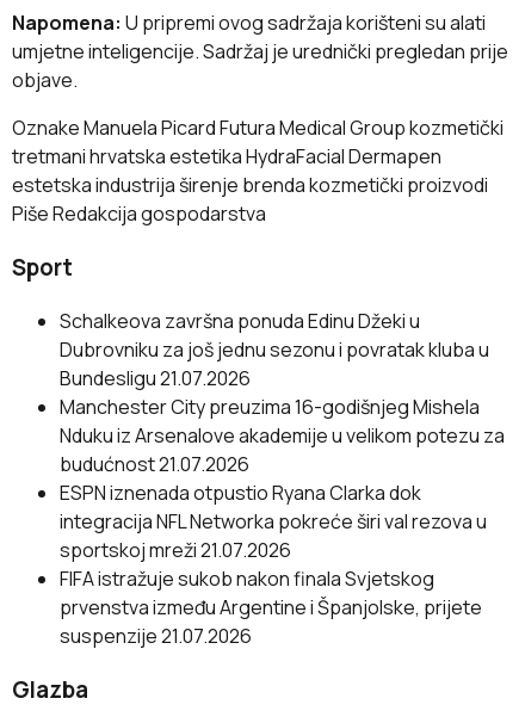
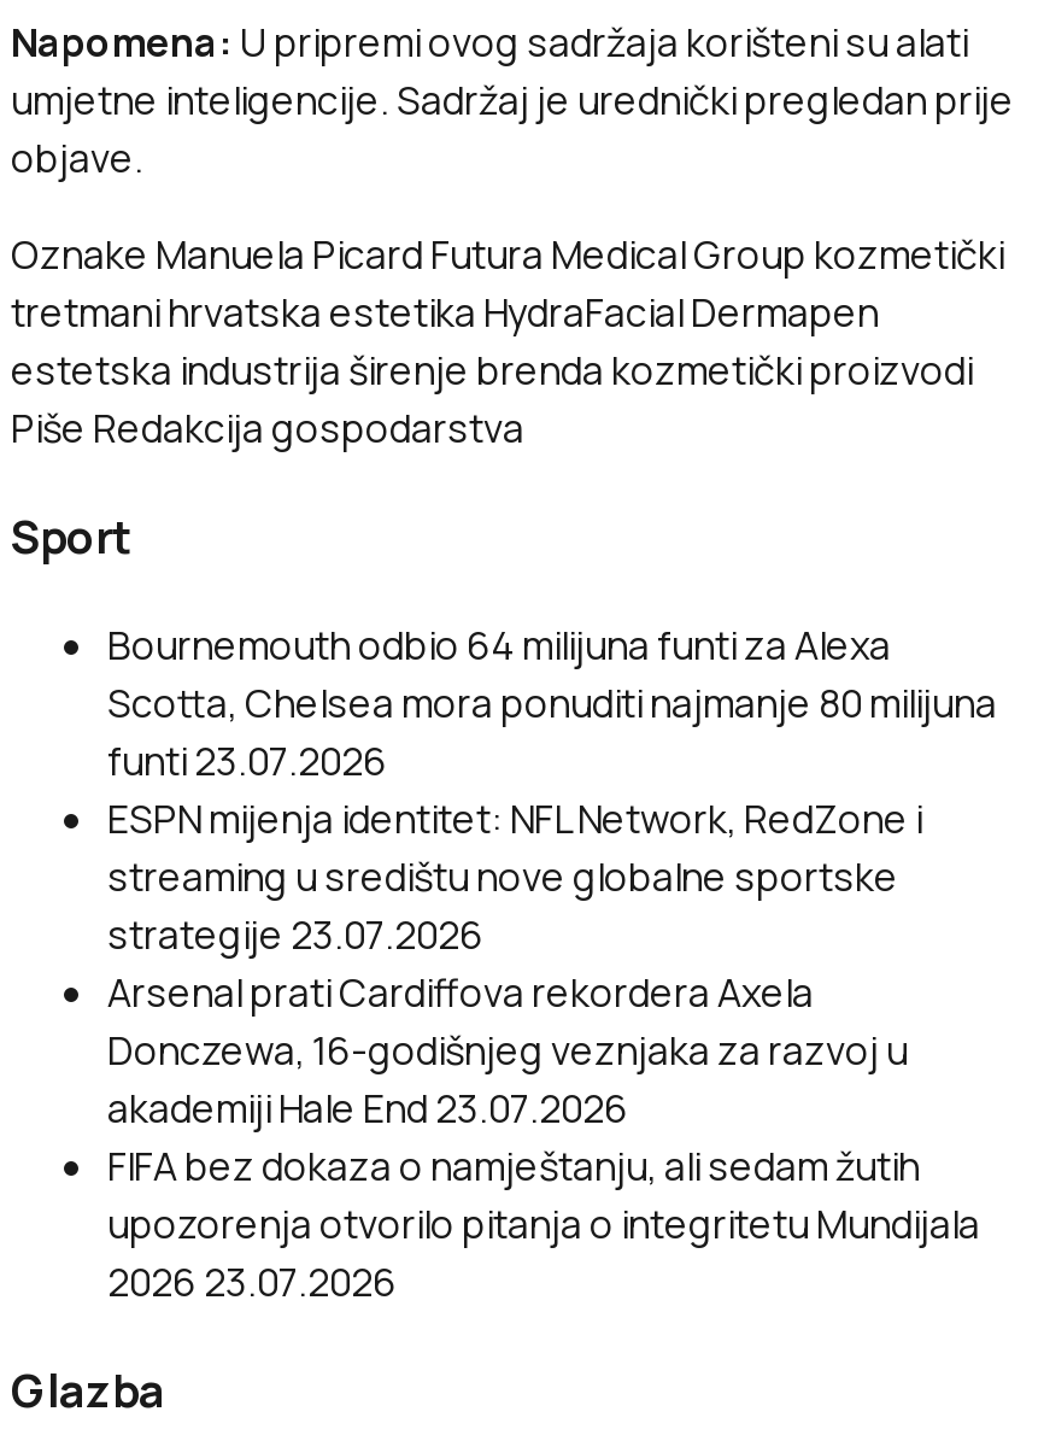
[60,308,505,649] Schalkeova završna ponuda Edinu Džeki u | Dubrovniku za još jednu sezonu i povratak kluba u | Bundesligu 21.07.2026 | Manchester City preuzima 16-godišnjeg Mishela | Nduku iz Arsenalove akademije u velikom potezu za | budućnost 21.07.2026 | ESPN iznenada otpustio Ryana Clarka dok | integracija NFL Networka pokreće širi val rezova u | sportskoj mreži 21.07.2026 | FIFA istražuje sukob nakon finala Svjetskog | prvenstva između Argentine i Španjolske, prijete | suspenzije 21.07.2026 -> [107,618,997,1308] Bournemouth odbio 64 milijuna funti za Alexa | Scotta, Chelsea mora ponuditi najmanje 80 milijuna | funti 23.07.2026 | ESPN mijenja identitet: NFL Network, RedZone i | streaming u središtu nove globalne sportske | strategije 23.07.2026 | Arsenal prati Cardiffova rekordera Axela | Donczewa, 16-godišnjeg veznjaka za razvoj u | akademiji Hale End 23.07.2026 | FIFA bez dokaza o namještanju, ali sedam žutih | upozorenja otvorilo pitanja o integritetu Mundijala | 2026 23.07.2026

